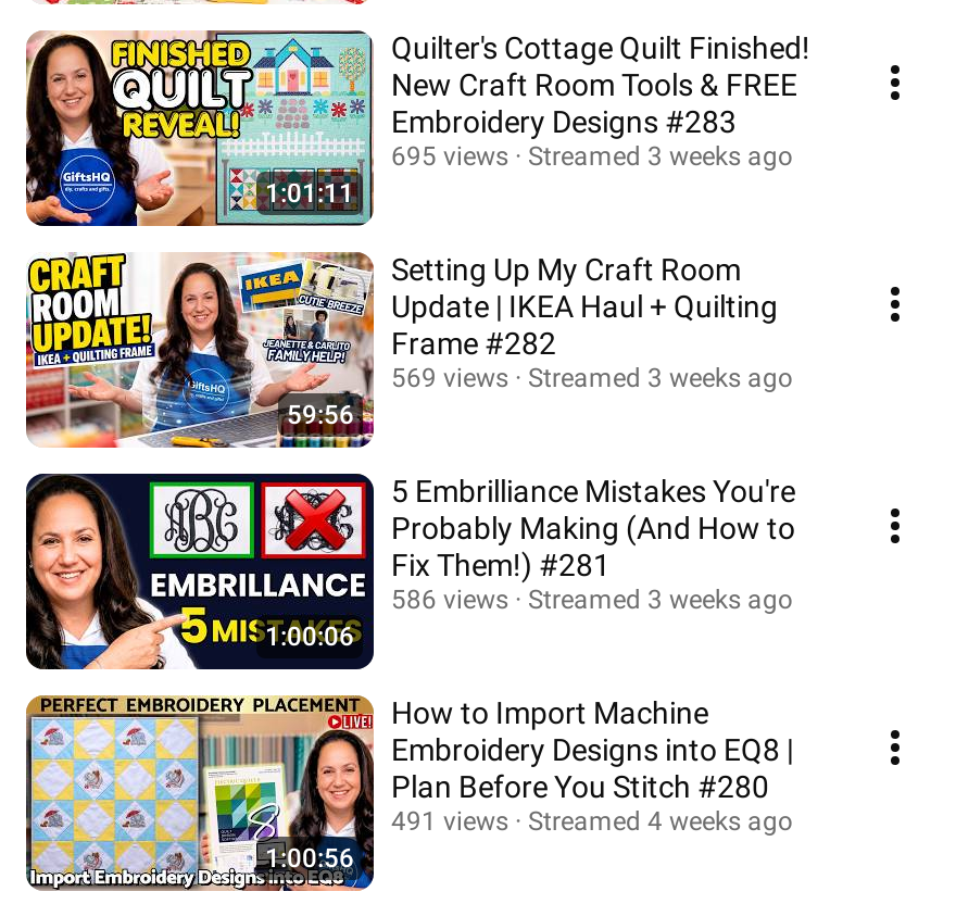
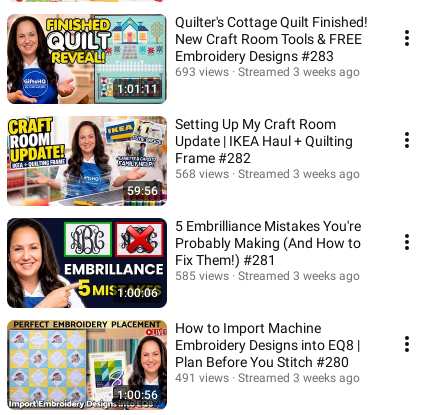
[391,141,793,172] 695 views Streamed 3 weeks ago -> [175,65,360,79] 693 views Streamed 3 weeks ago
[391,363,793,393] 569 views Streamed 3 weeks ago -> [175,167,360,181] 568 views Streamed 3 weeks ago
[391,585,793,615] 586 views Streamed 3 weeks ago -> [175,269,360,283] 585 views Streamed 3 weeks ago
[528,806,793,837] Streamed 4 weeks ago -> [238,371,360,385] Streamed 3 weeks ago

